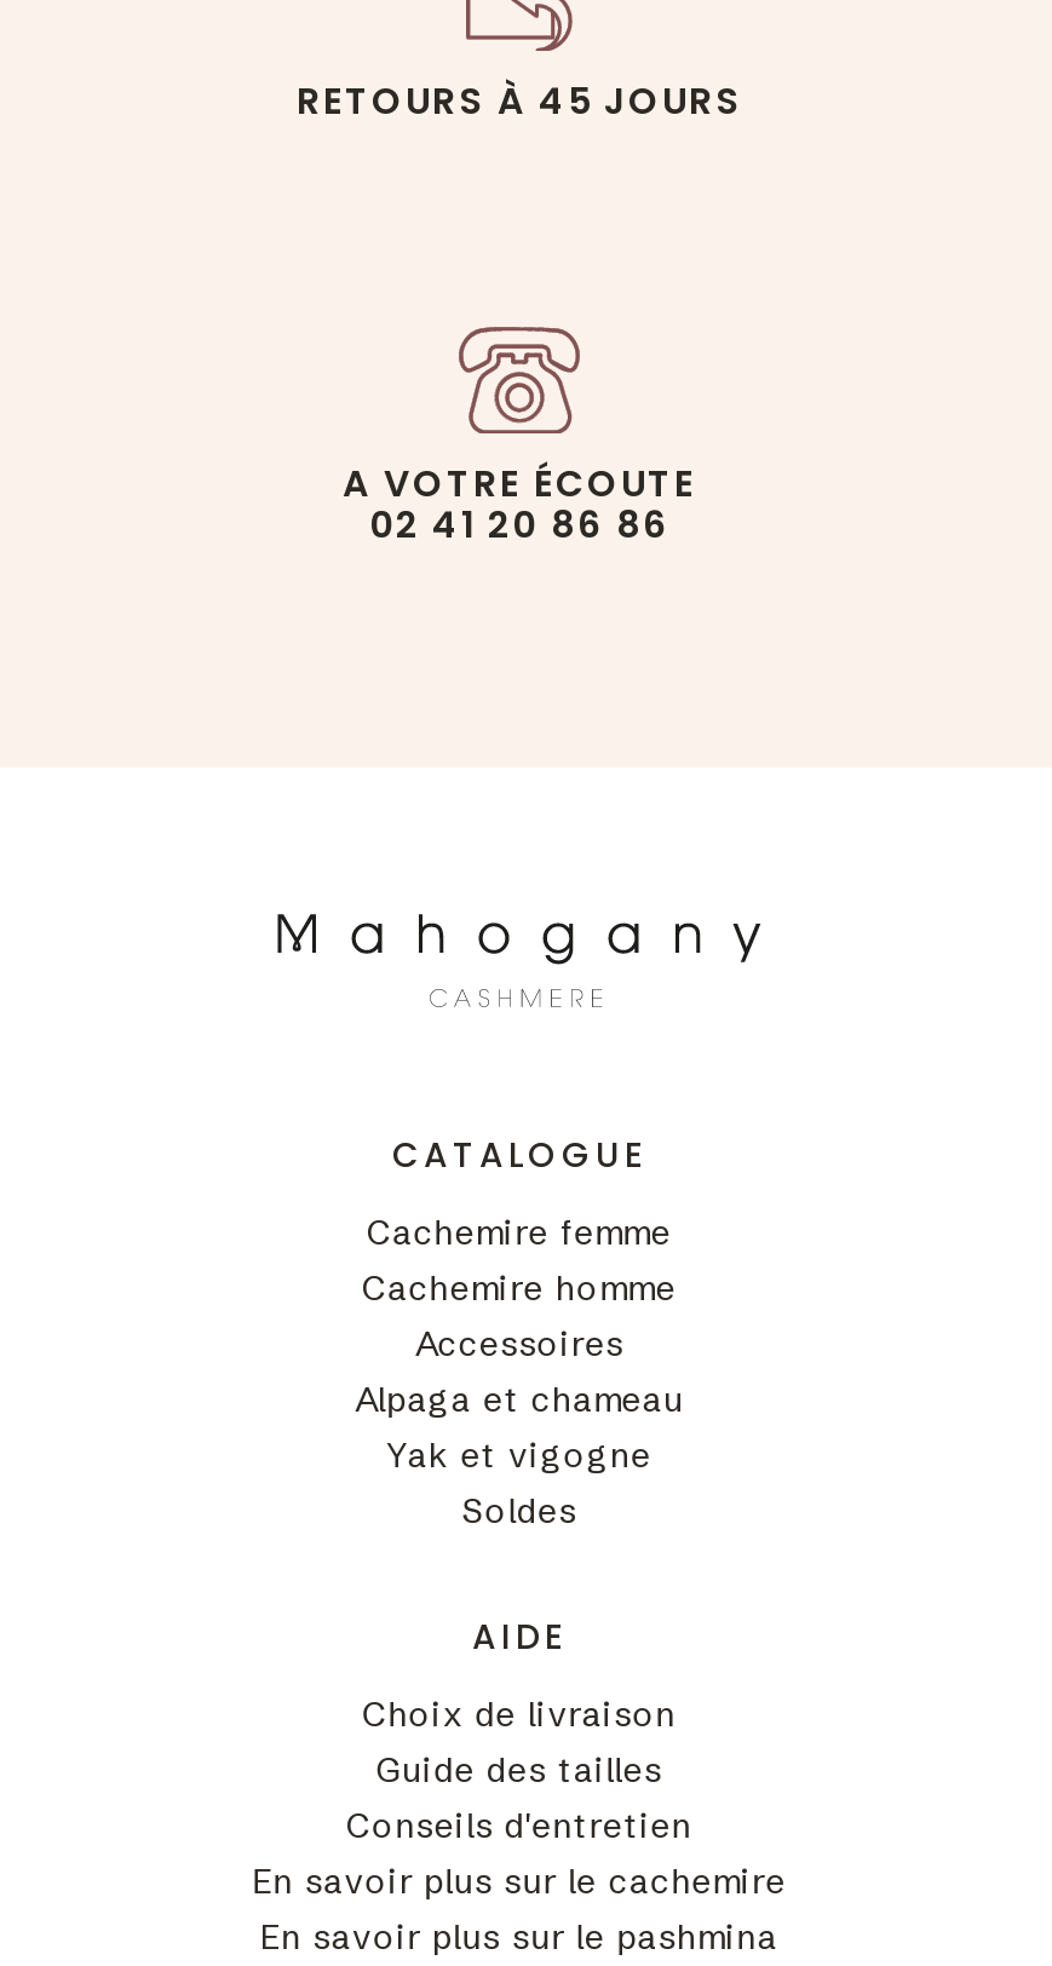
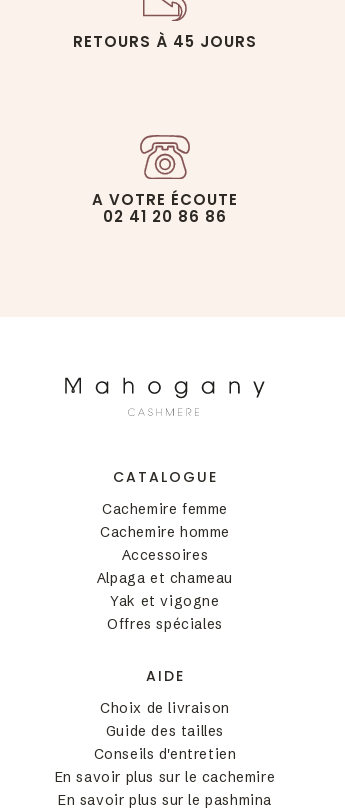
[462,1489,577,1532] Soldes -> [107,615,223,633] Offres spéciales

